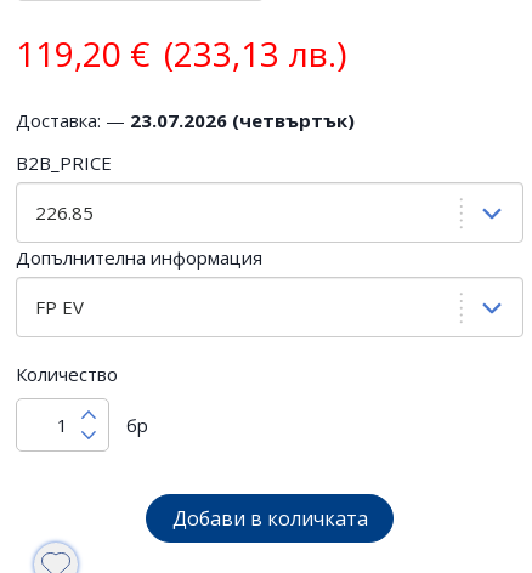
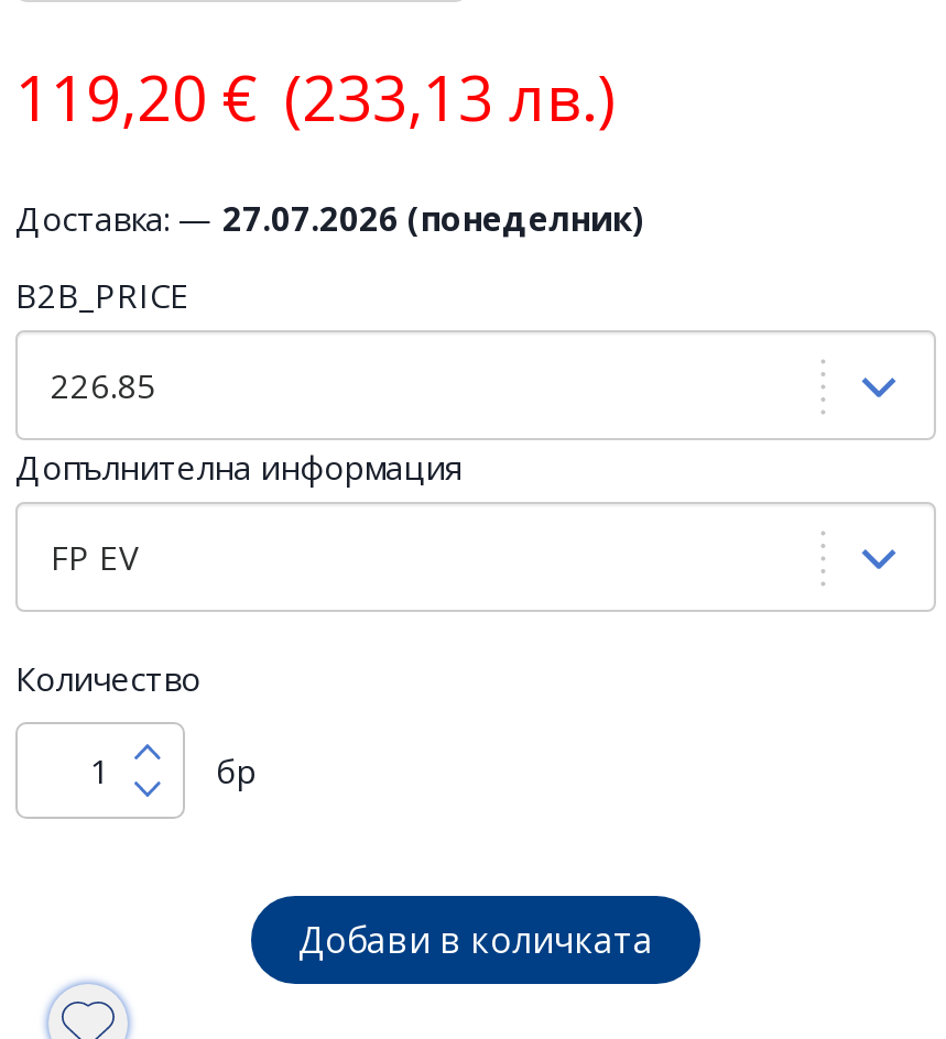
[16,108,355,132] Доставка: — 23.07.2026 (четвъртък) -> [15,195,645,239] Доставка: — 27.07.2026 (понеделник)

